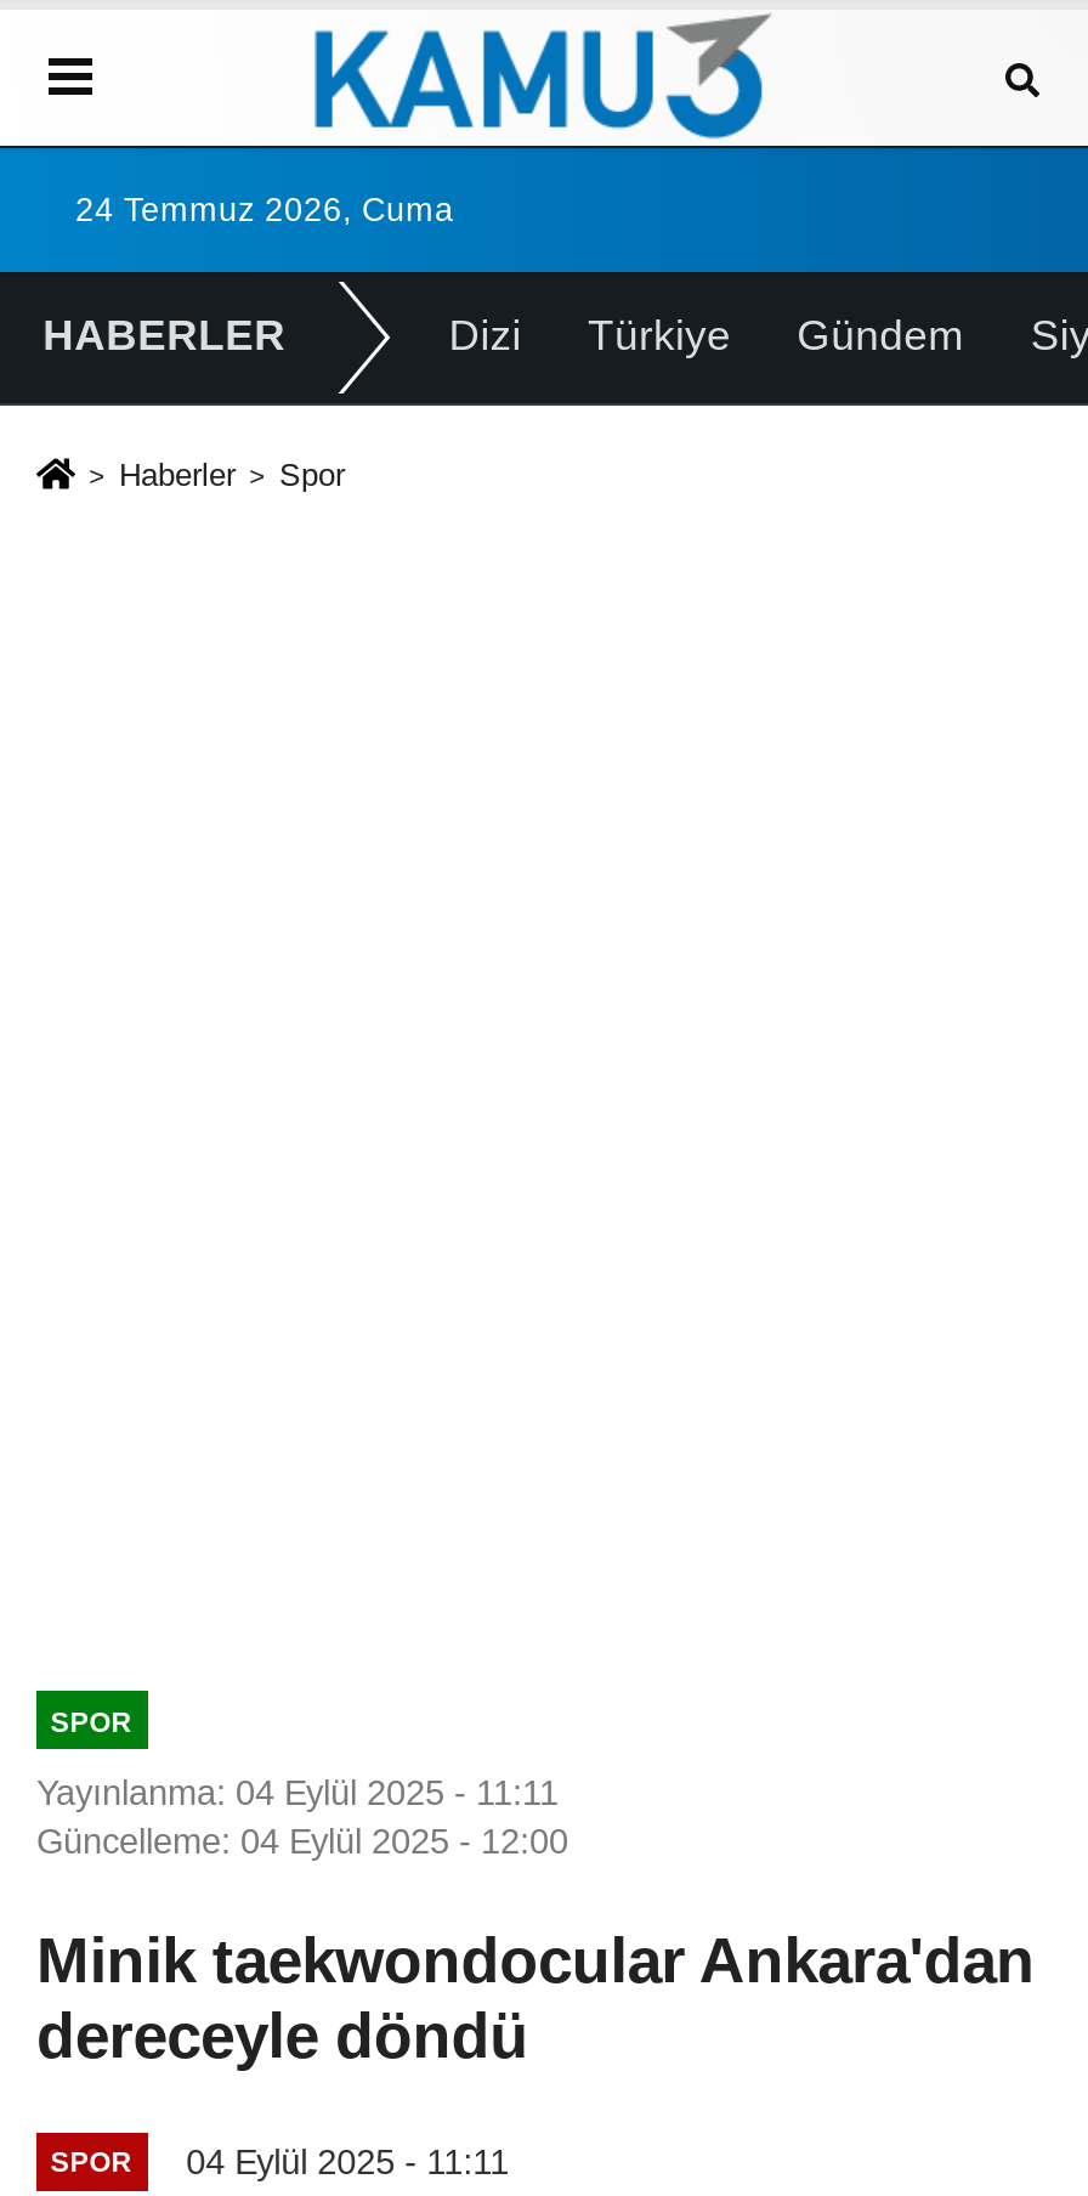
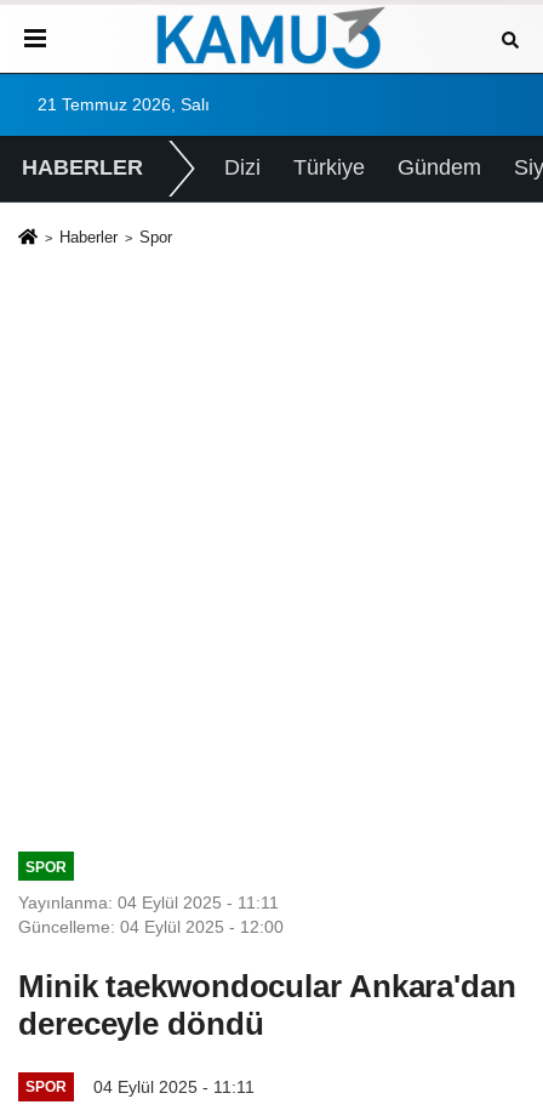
[75,192,454,228] 24 Temmuz 2026, Cuma -> [38,96,210,114] 21 Temmuz 2026, Salı

